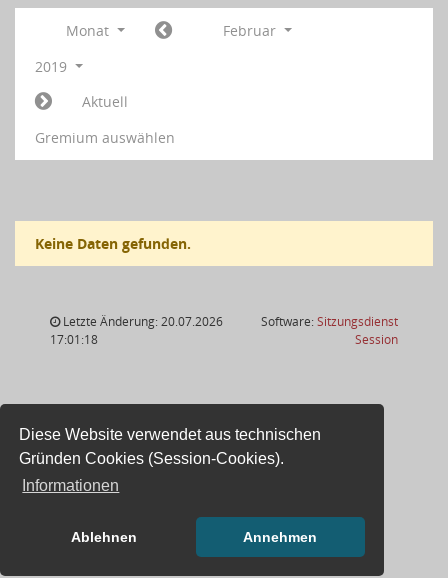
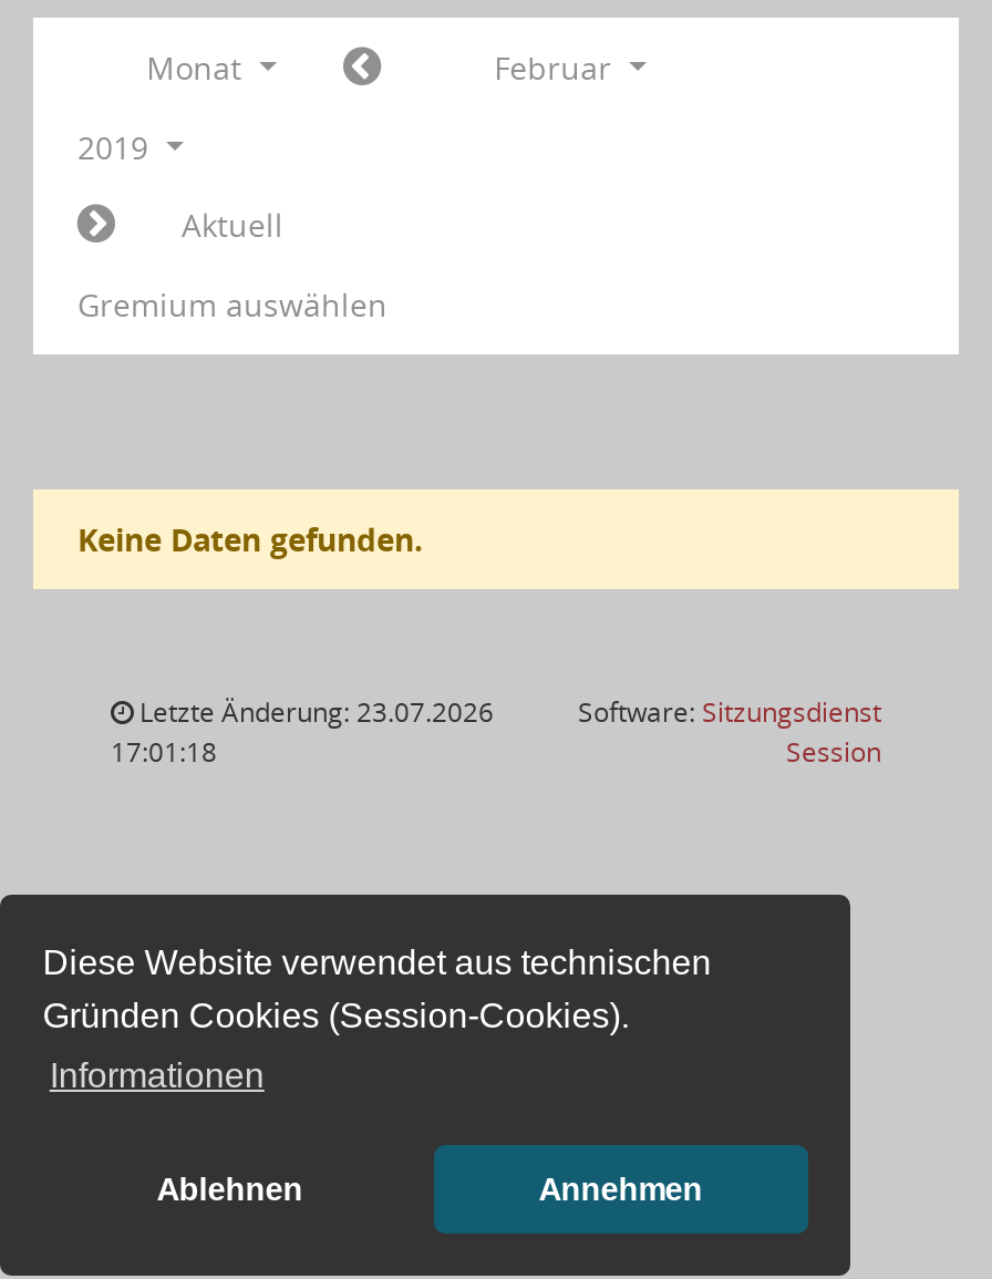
[60,313,223,330] Letzte Änderung: 20.07.2026 -> [133,693,494,731] Letzte Änderung: 23.07.2026

